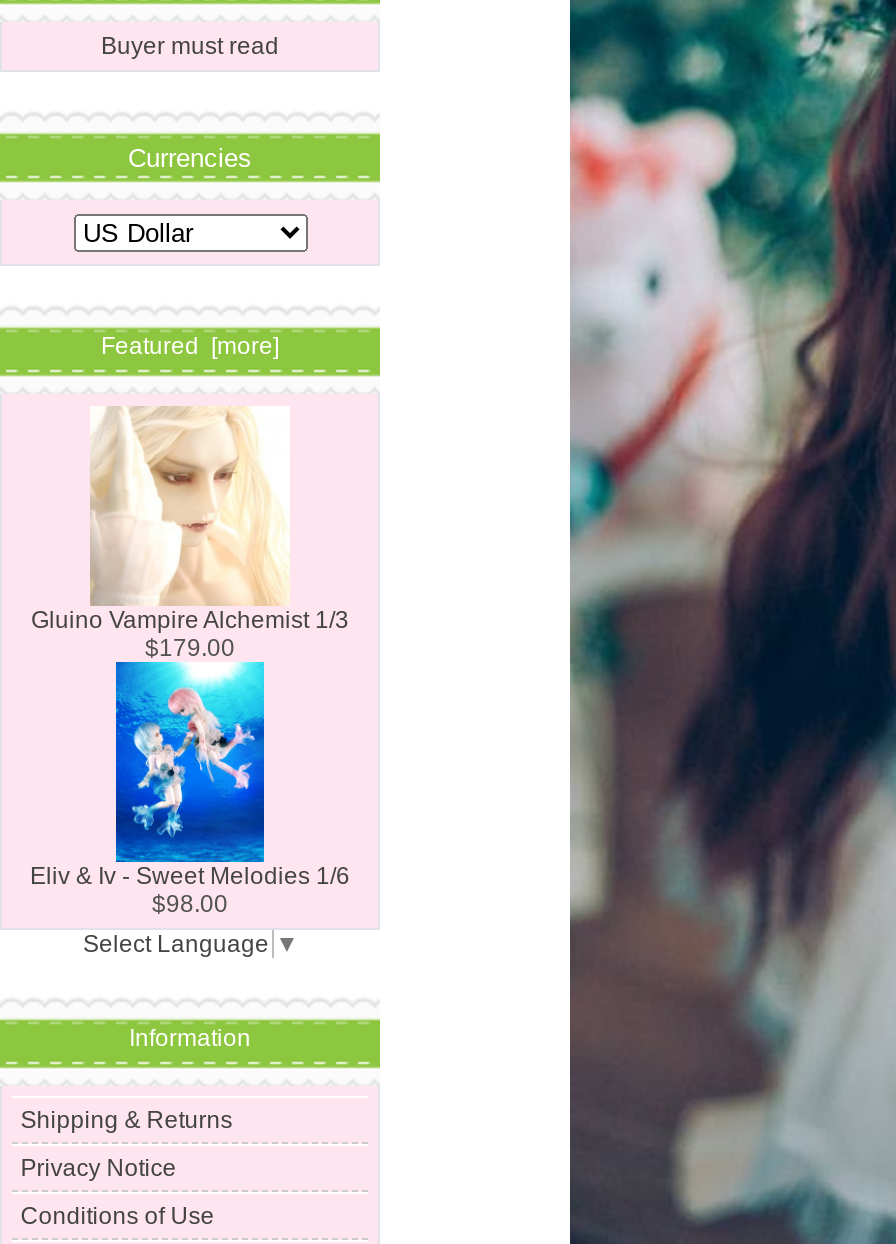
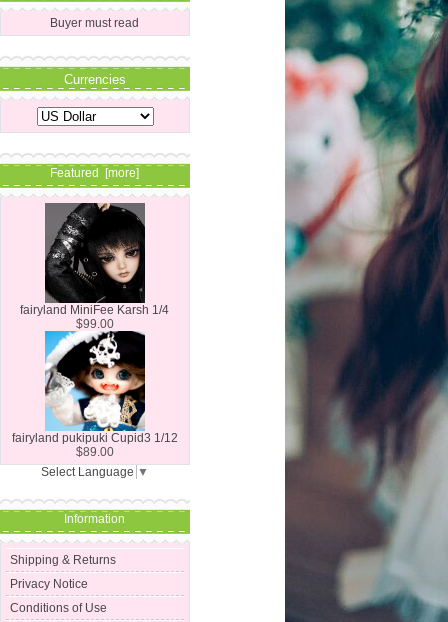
[31,406,349,661] [image] | Gluino Vampire Alchemist 1/3 | $179.00 -> [20,202,169,330] [image] | fairyland MiniFee Karsh 1/4 | $99.00
[30,662,350,917] [image] | Eliv & Iv - Sweet Melodies 1/6 | $98.00 -> [12,330,178,458] [image] | fairyland pukipuki Cupid3 1/12 | $89.00

